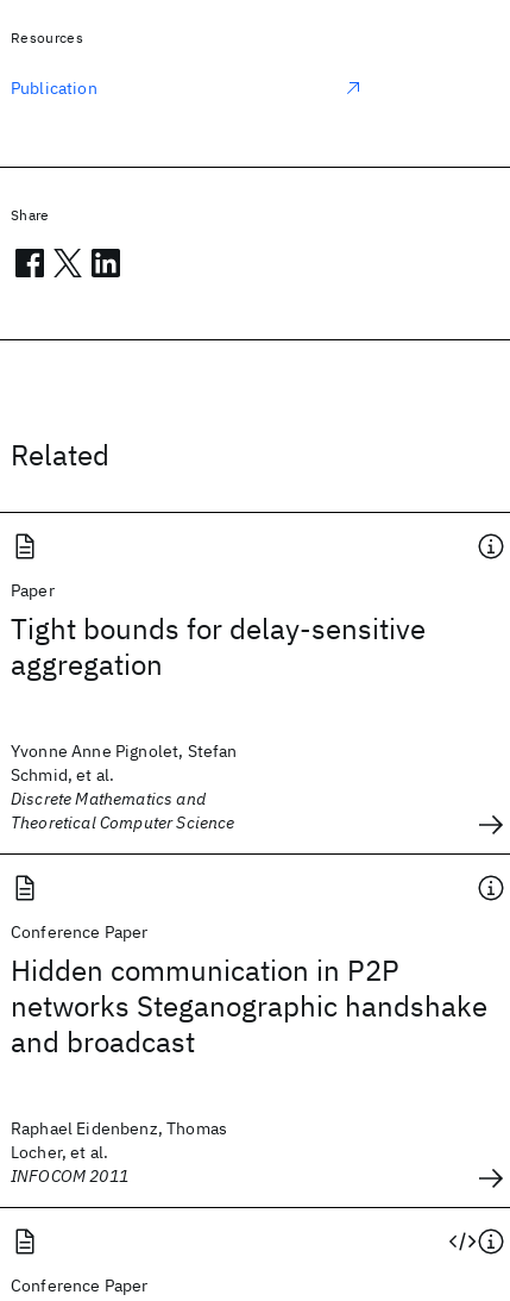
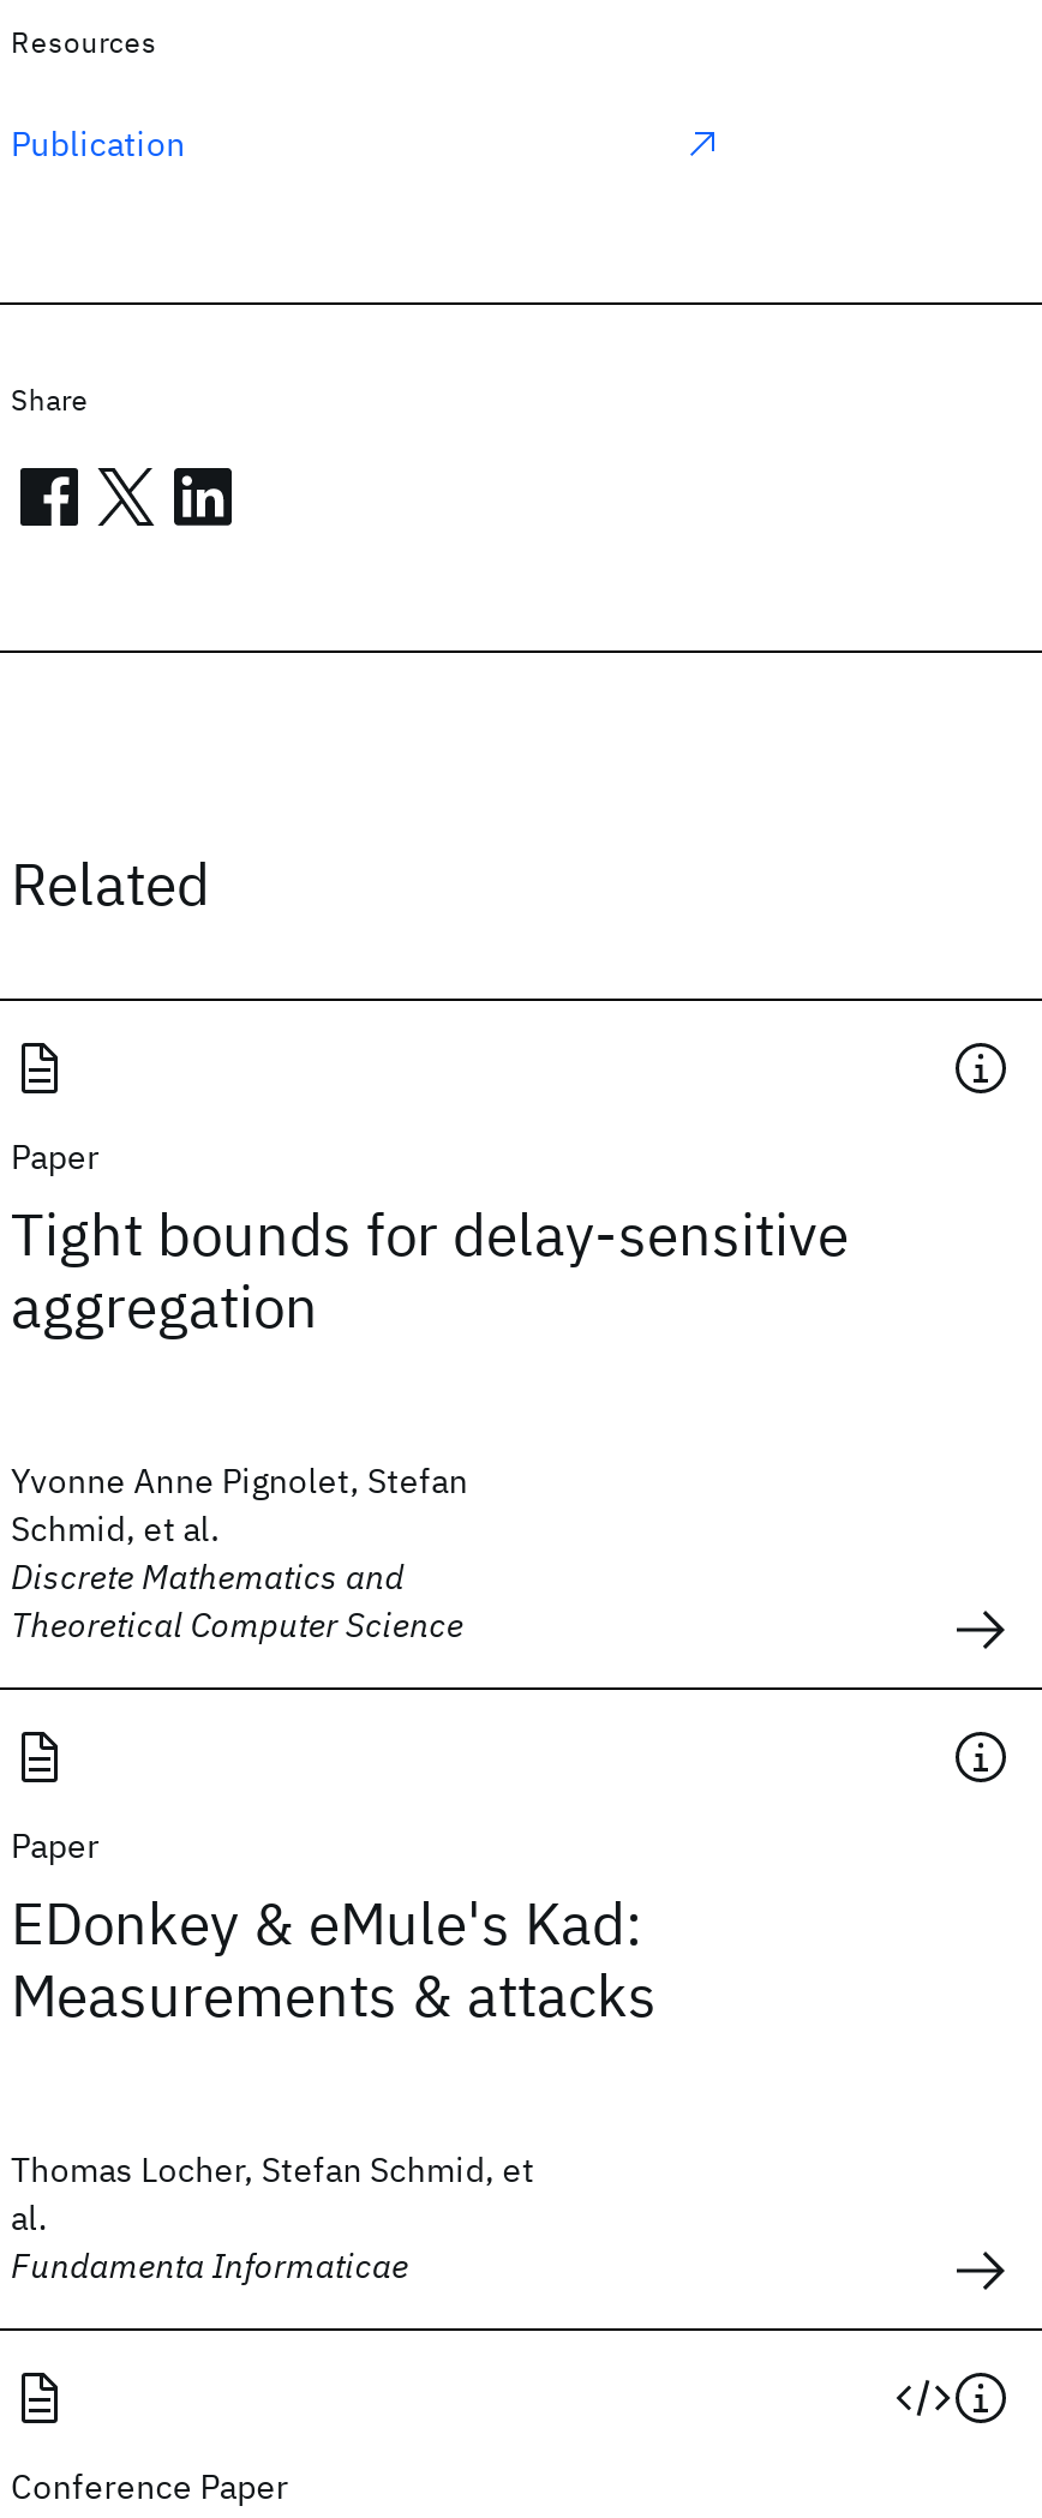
[11,921,487,1061] Conference Paper | Hidden communication in P2P | networks Steganographic handshake | and broadcast -> [11,1824,657,2033] Paper | EDonkey & eMule's Kad: | Measurements & attacks
[11,1118,227,1187] Raphael Eidenbenz, Thomas | Locher, et al. | INFOCOM 2011 -> [11,2148,534,2288] Thomas Locher, Stefan Schmid, et | al. | Fundamenta Informaticae

